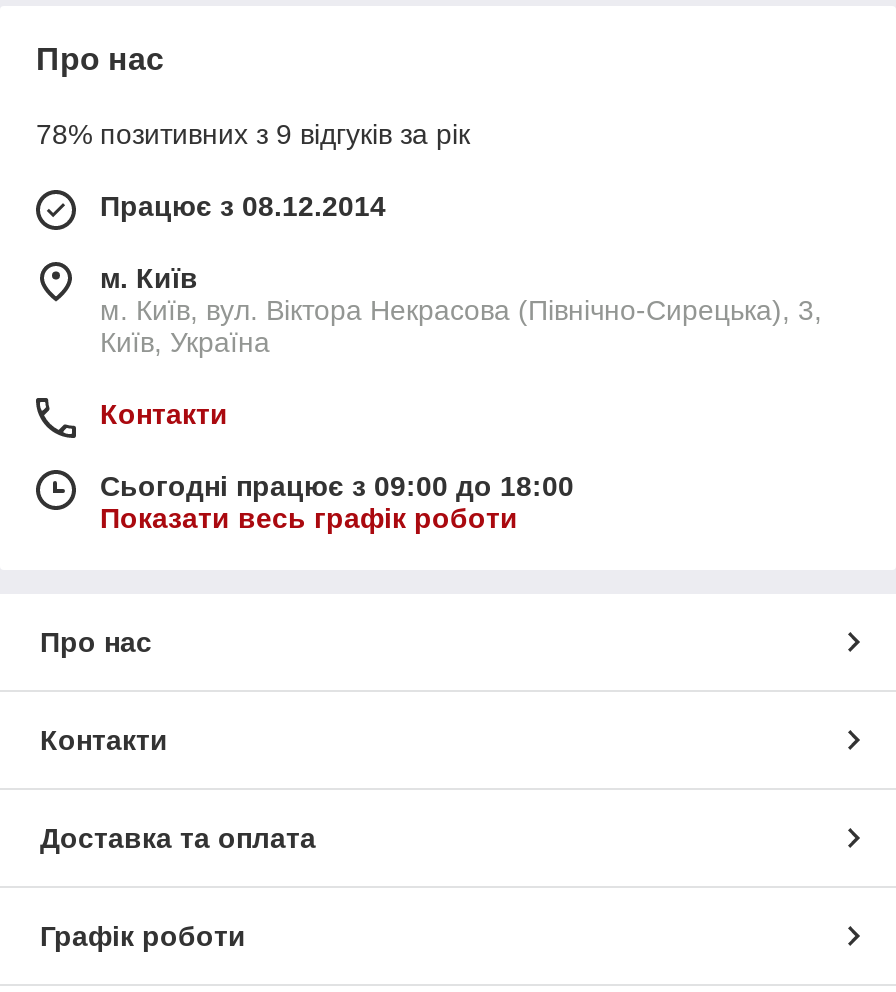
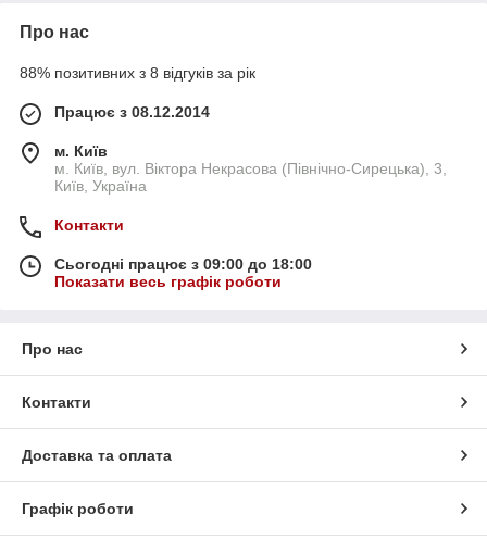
[36,118,470,150] 78% позитивних з 9 відгуків за рік -> [20,64,255,81] 88% позитивних з 8 відгуків за рік

